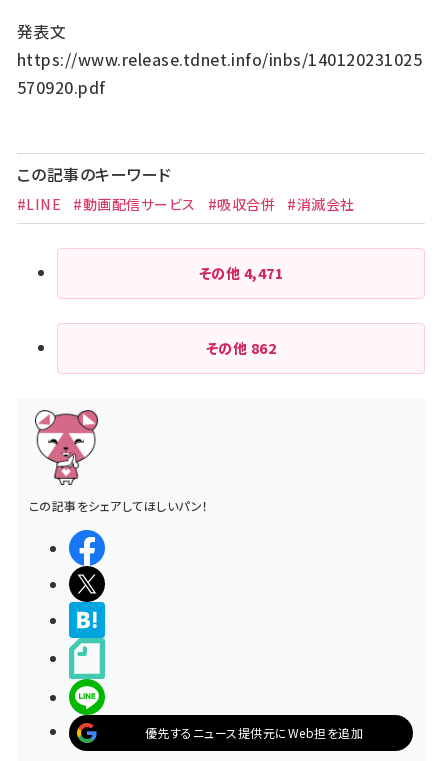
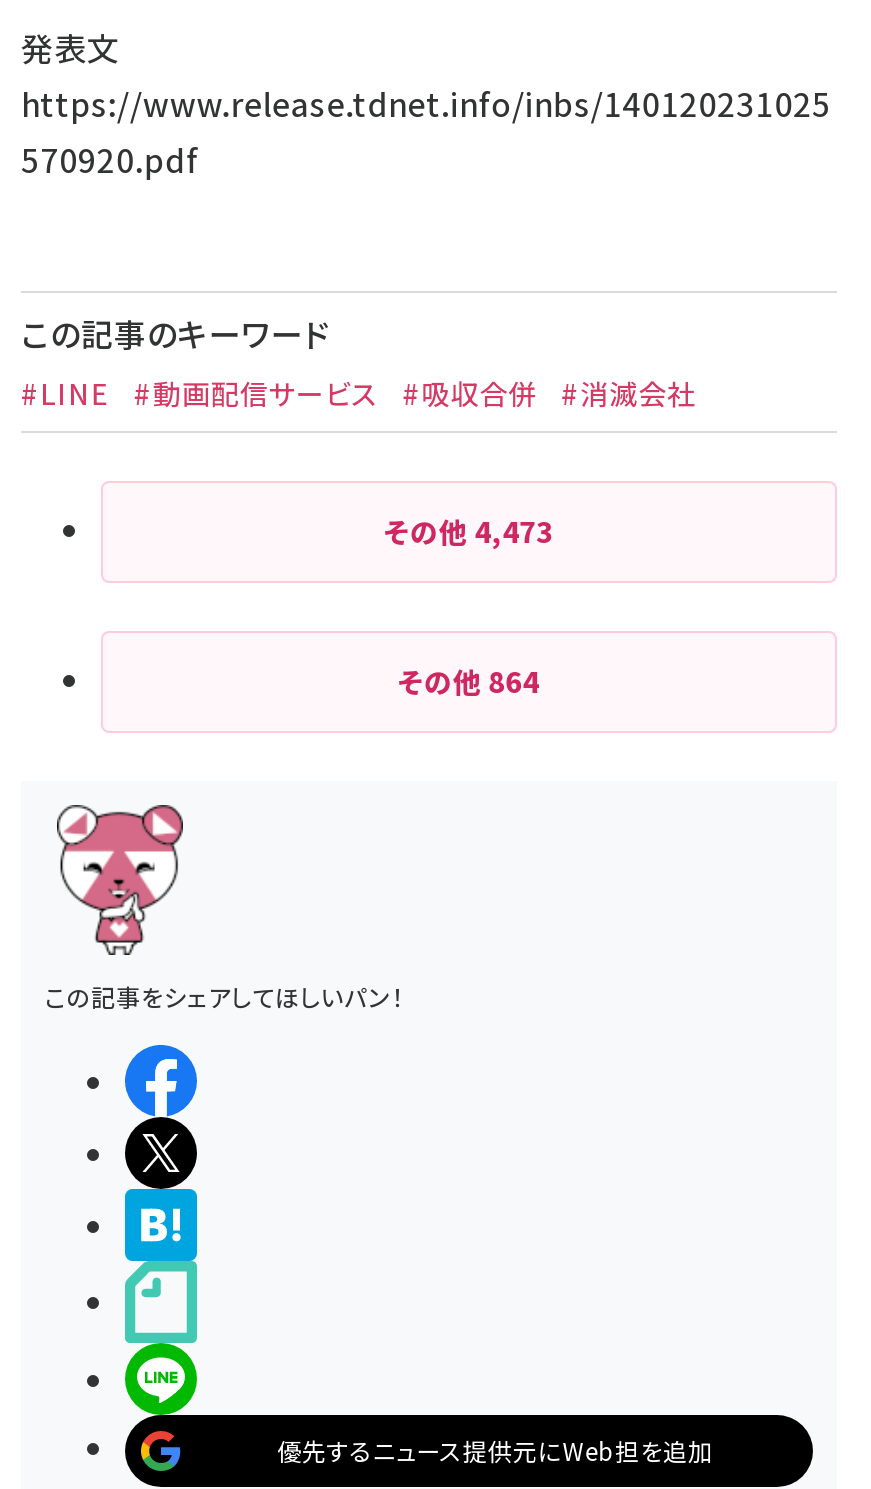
[199,263,283,283] その他4,471 -> [385,511,553,551] その他4,473
[206,338,276,358] その他862 -> [399,661,539,701] その他864

